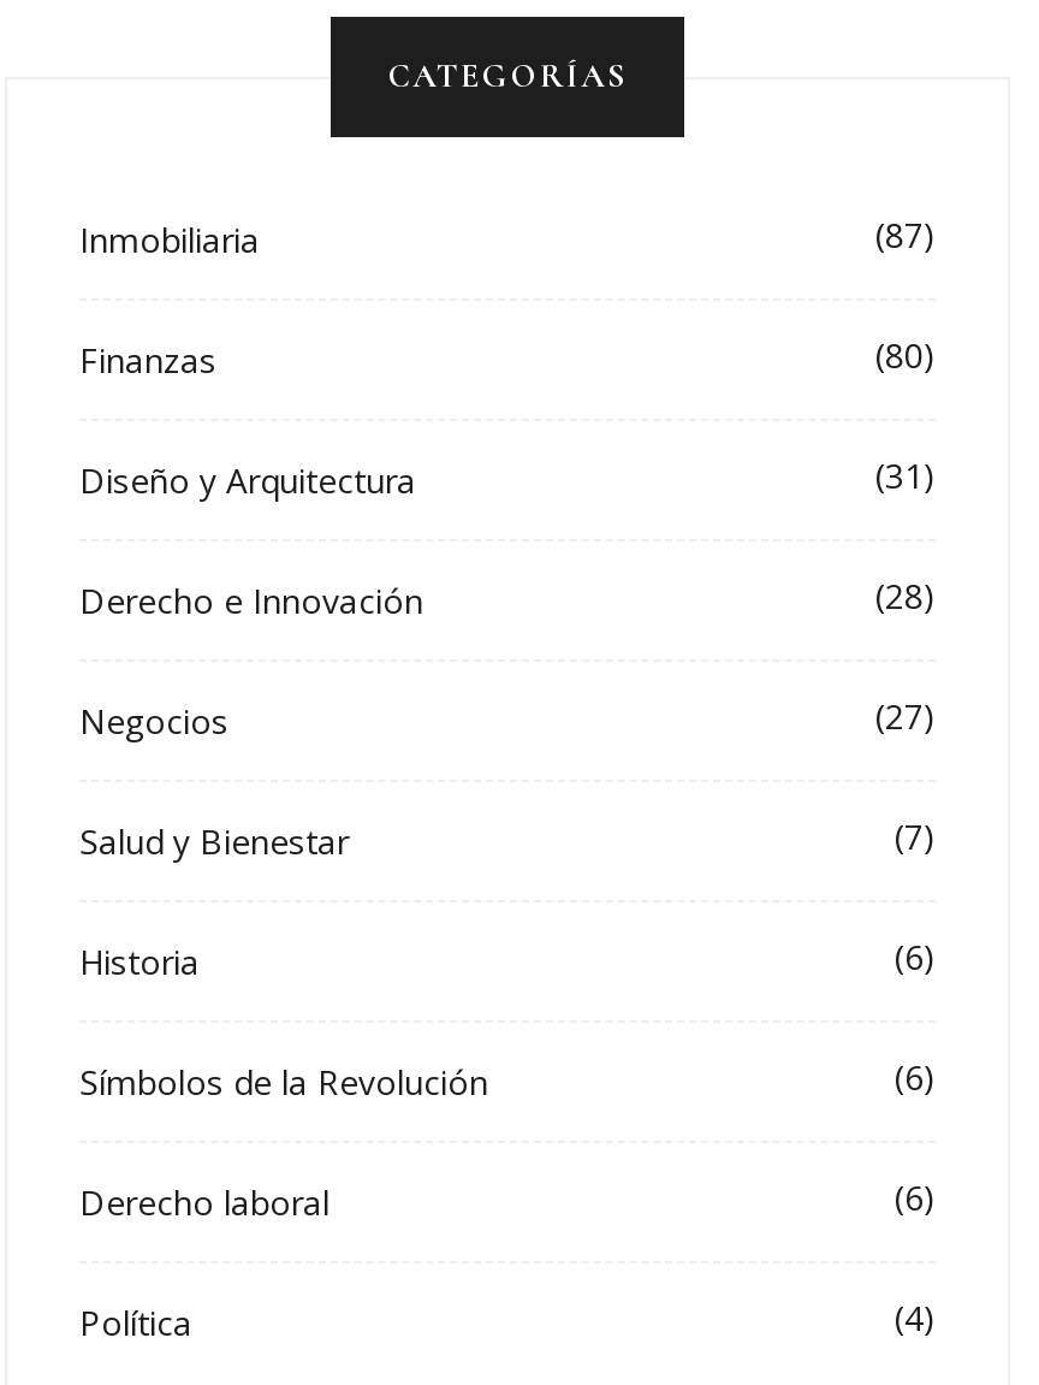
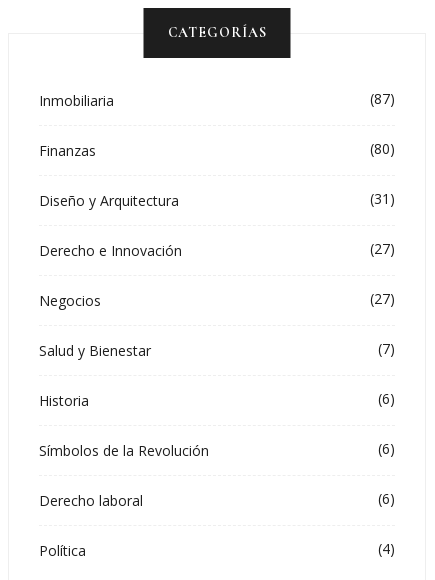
[875,573,936,619] (28) -> [370,239,395,258] (27)

